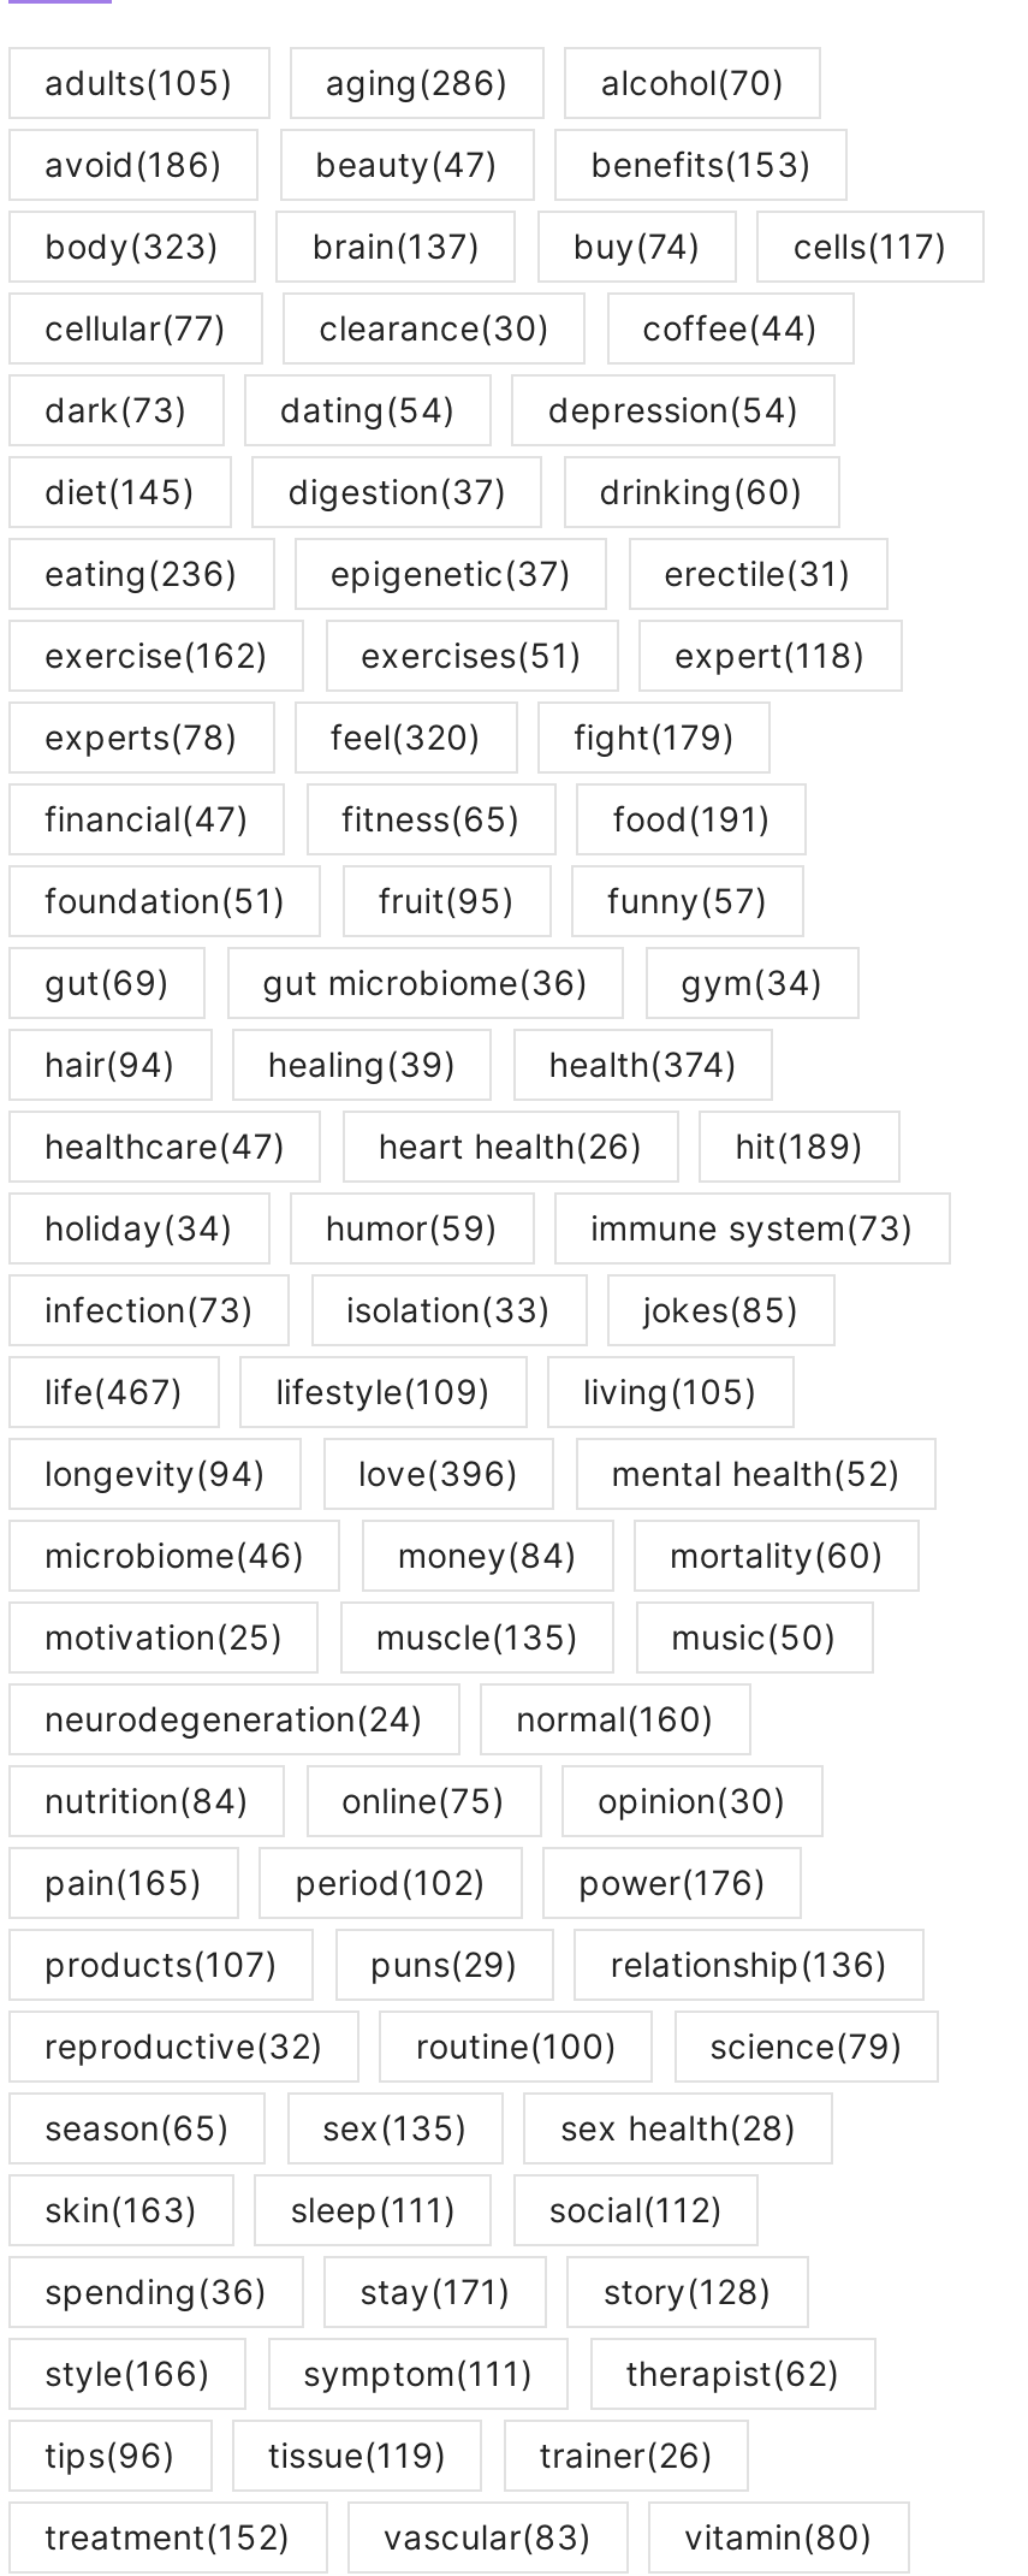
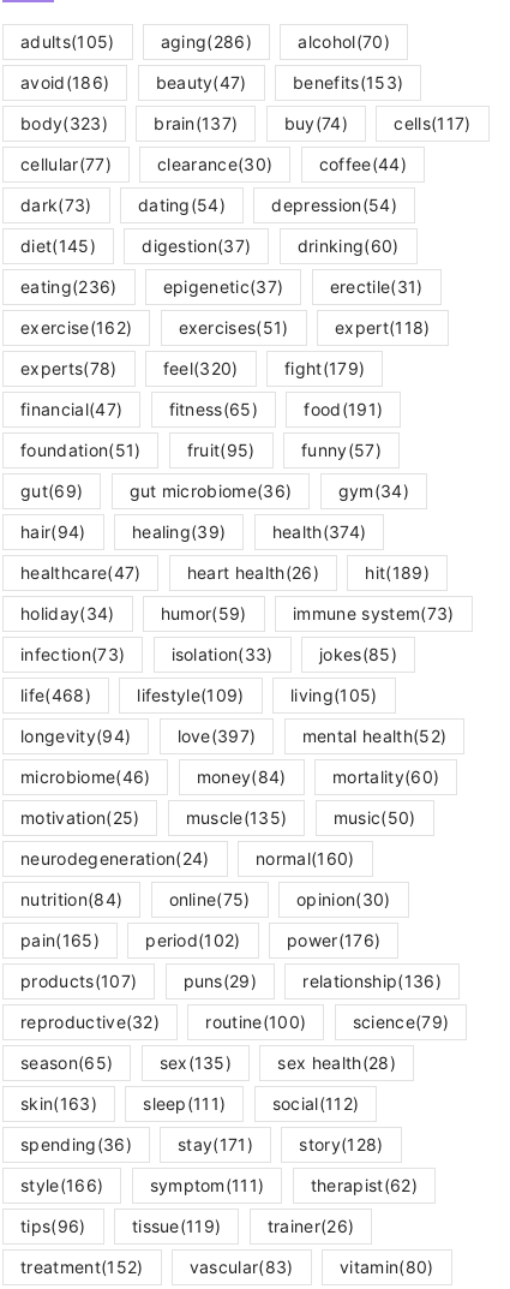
[44,1371,184,1412] life(467) -> [20,685,91,705] life(468)
[358,1453,519,1494] love(396) -> [177,726,256,746] love(397)

